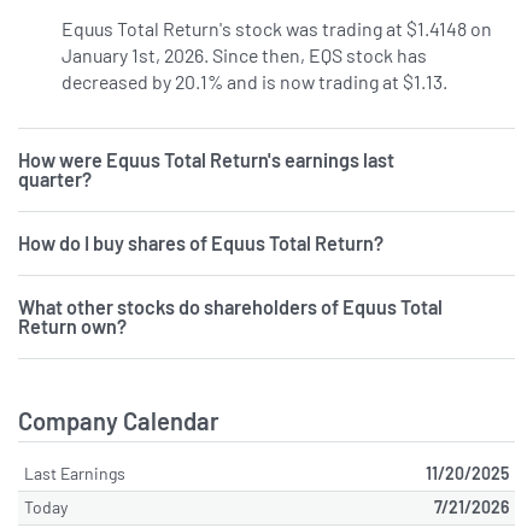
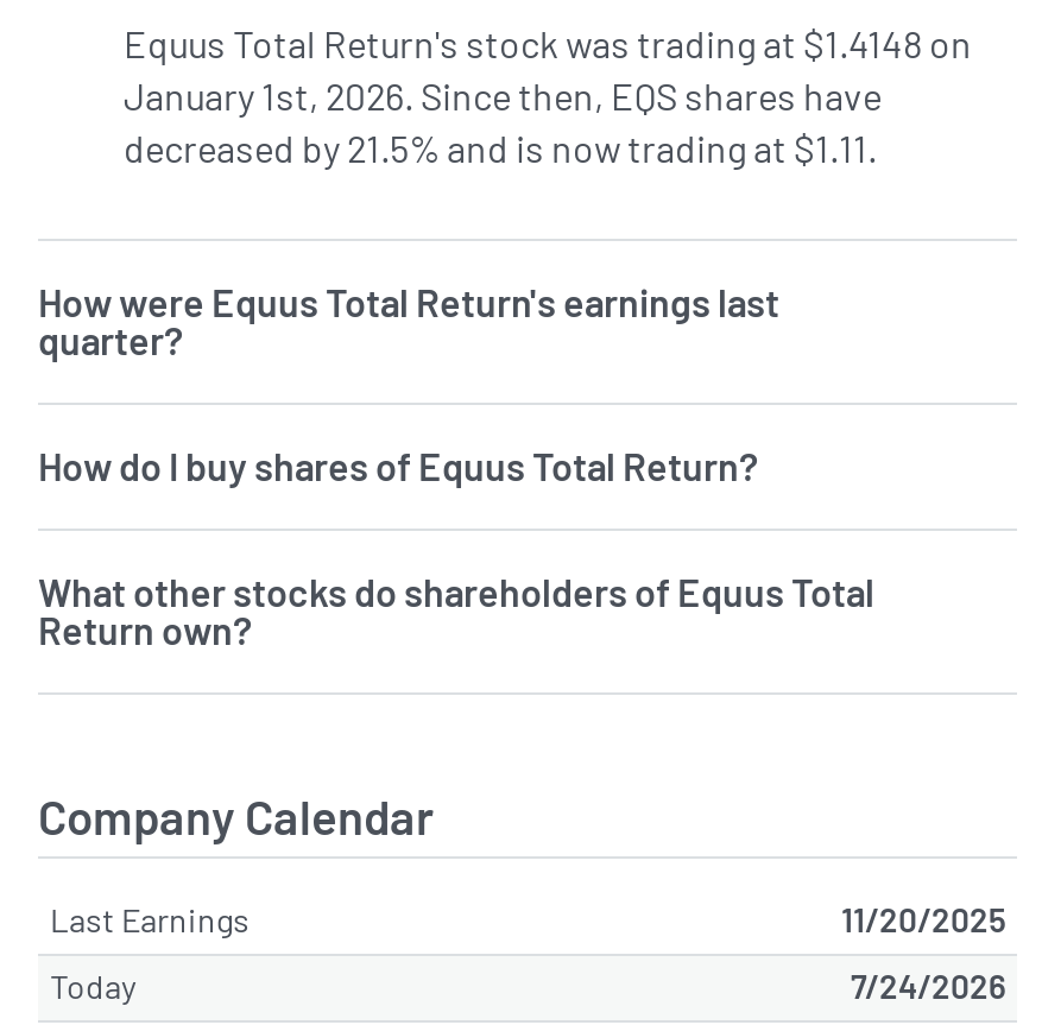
[62,43,427,66] January 1st, 2026. Since then, EQS stock has -> [124,72,882,117] January 1st, 2026. Since then, EQS shares have
[62,70,447,92] decreased by 20.1% and is now trading at $1.13. -> [124,124,877,169] decreased by 21.5% and is now trading at $1.11.
[434,496,509,517] 7/21/2026 -> [851,965,1005,1006] 7/24/2026

